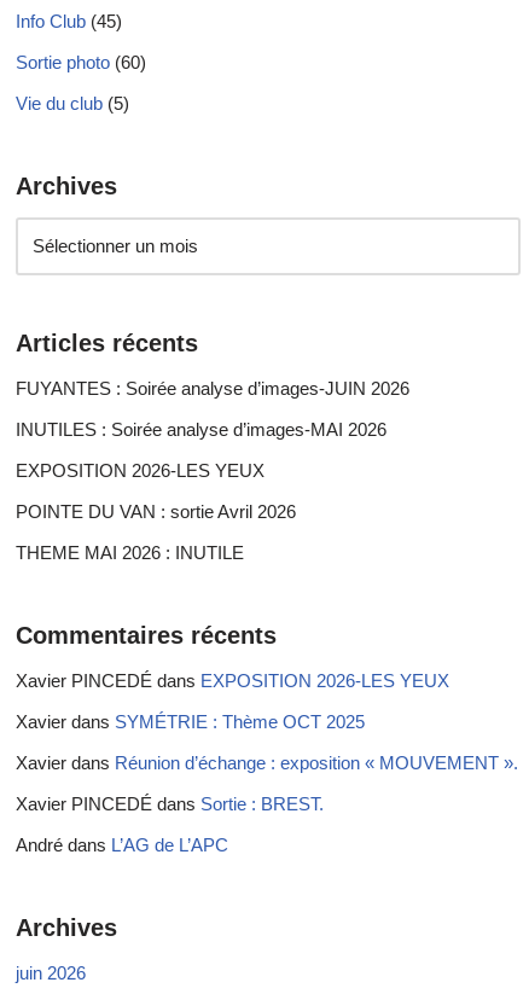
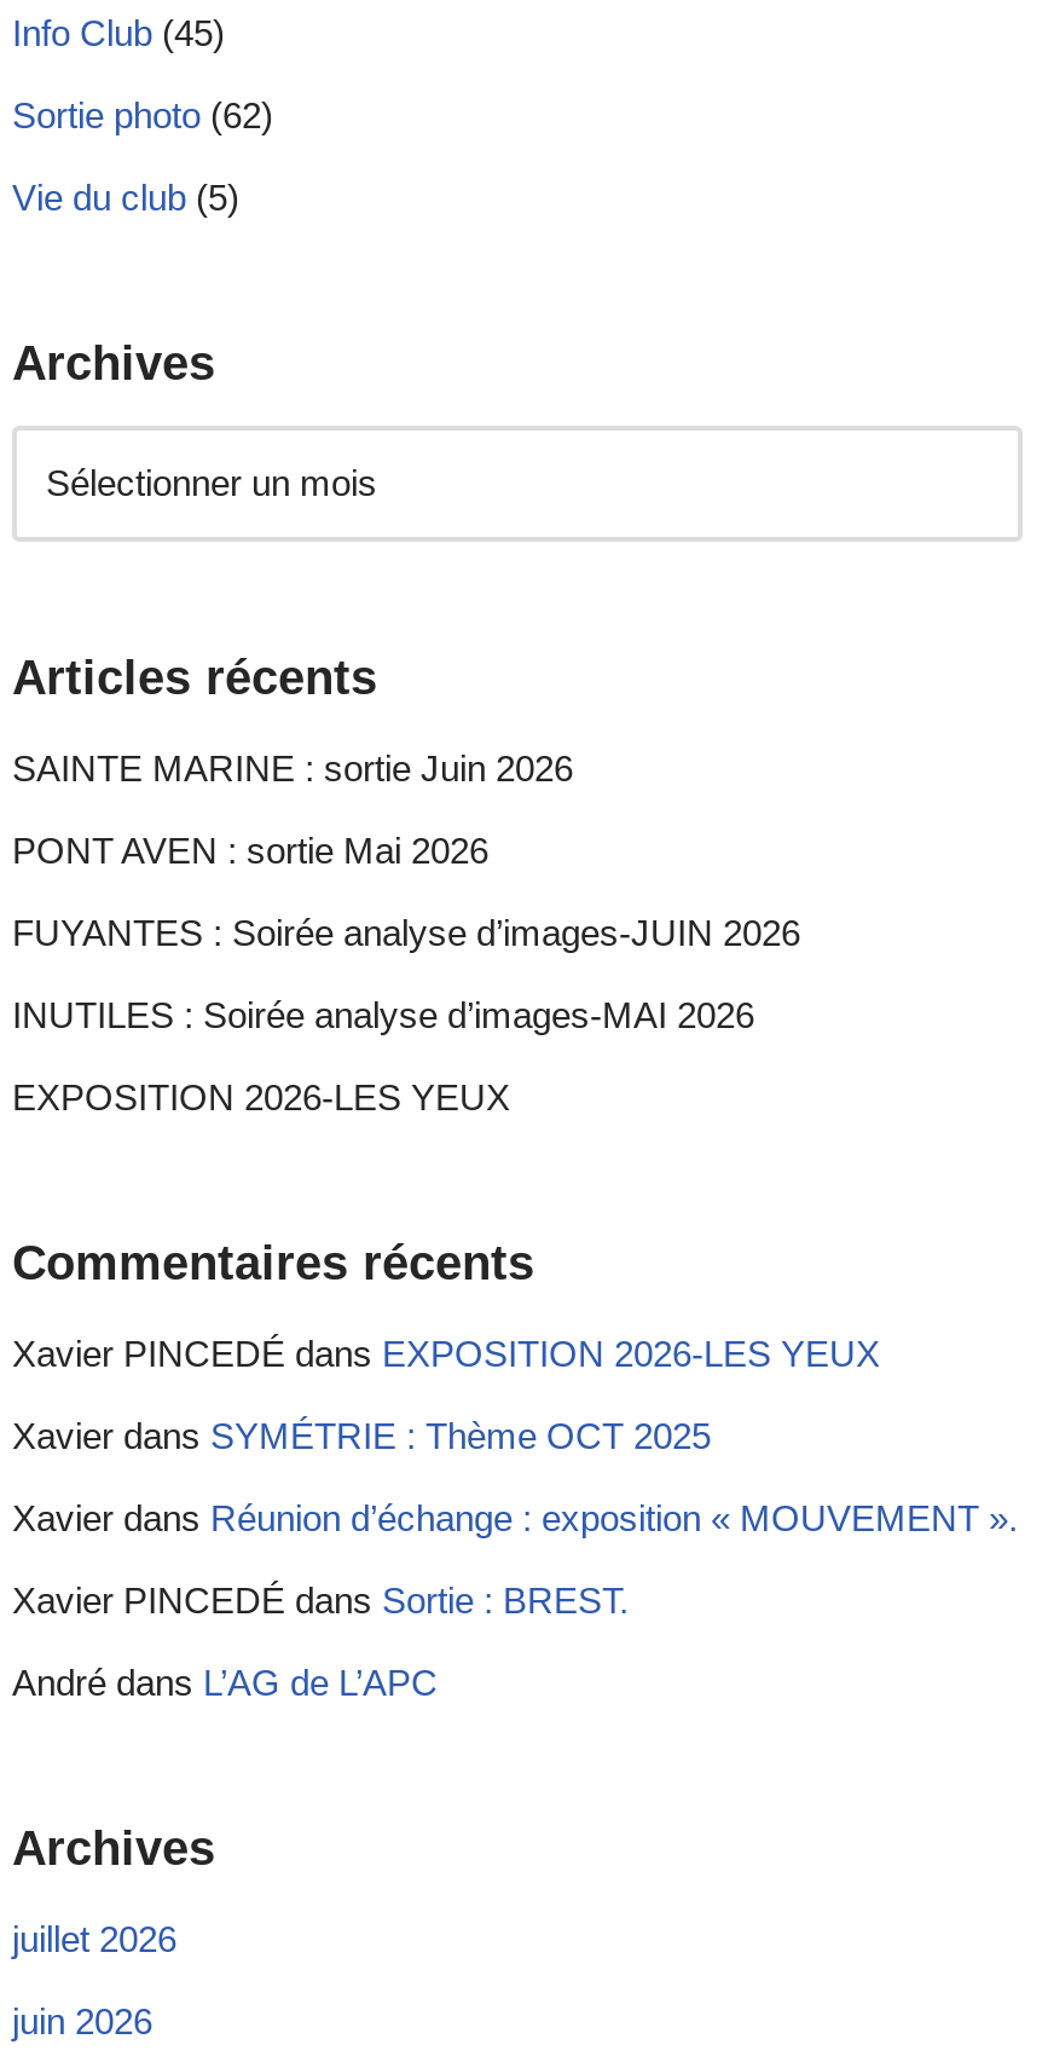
[16,52,146,73] Sortie photo (60) -> [12,95,273,136] Sortie photo (62)
none -> [12,748,573,871] SAINTE MARINE : sortie Juin 2026 | PONT AVEN : sortie Mai 2026
moved [16,378,409,481] -> [12,913,800,1118]: FUYANTES : Soirée analyse d’images-JUIN 2026 | INUTILES : Soirée analyse d’images-MAI 2026 | EXPOSITION 2026-LES YEUX
[16,502,296,563] POINTE DU VAN : sortie Avril 2026 | THEME MAI 2026 : INUTILE -> none
none -> [12,1919,176,1960] juillet 2026

